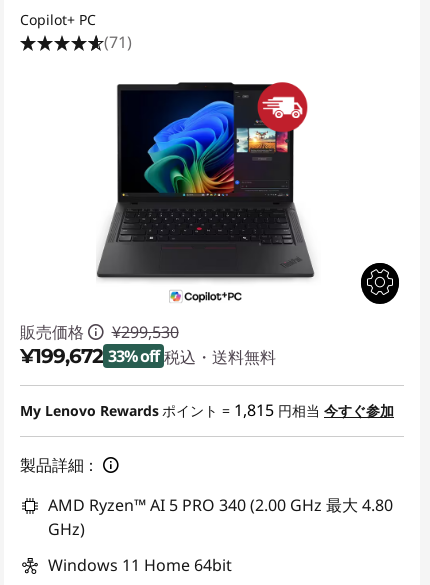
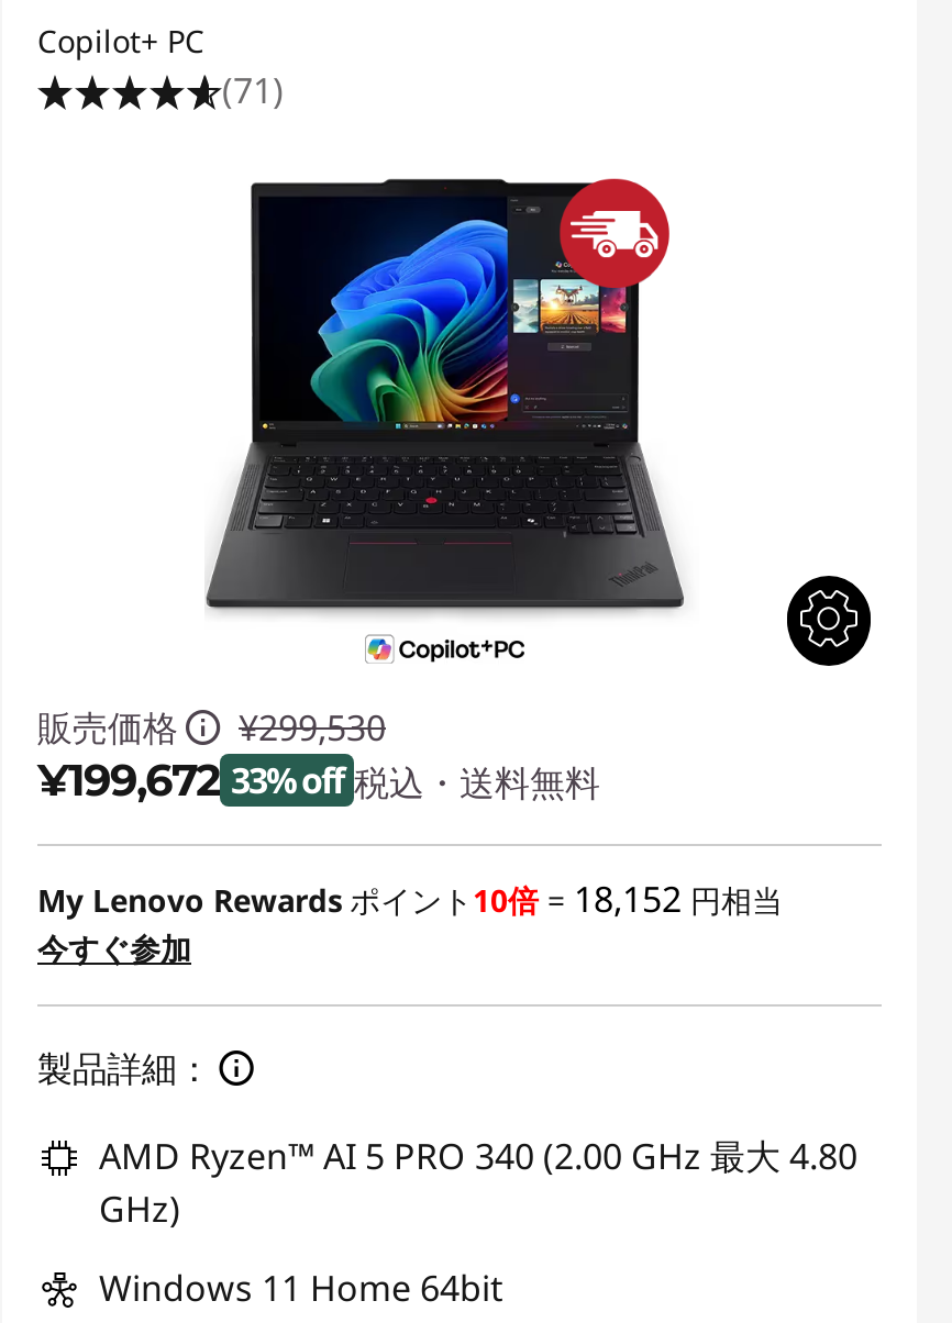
[20,399,394,421] My Lenovo Rewards ポイント = 1,815円相当今すぐ参加 -> [37,874,783,969] My Lenovo Rewards ポイント10倍= 18,152円相当 | 今すぐ参加

